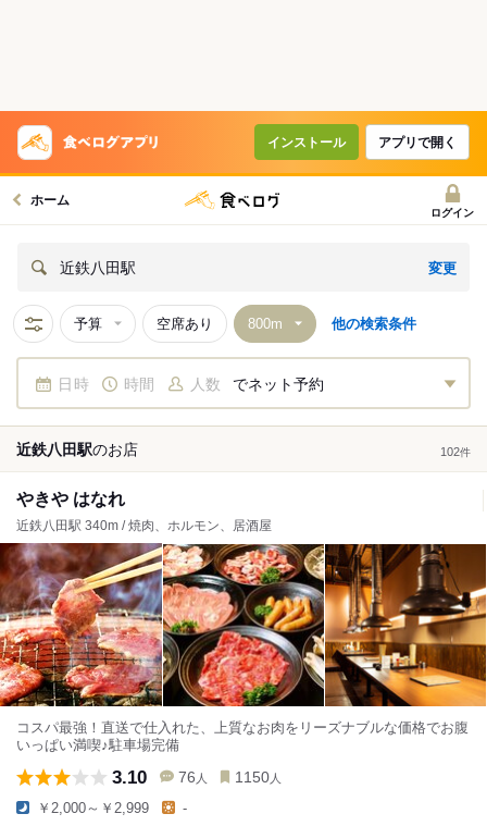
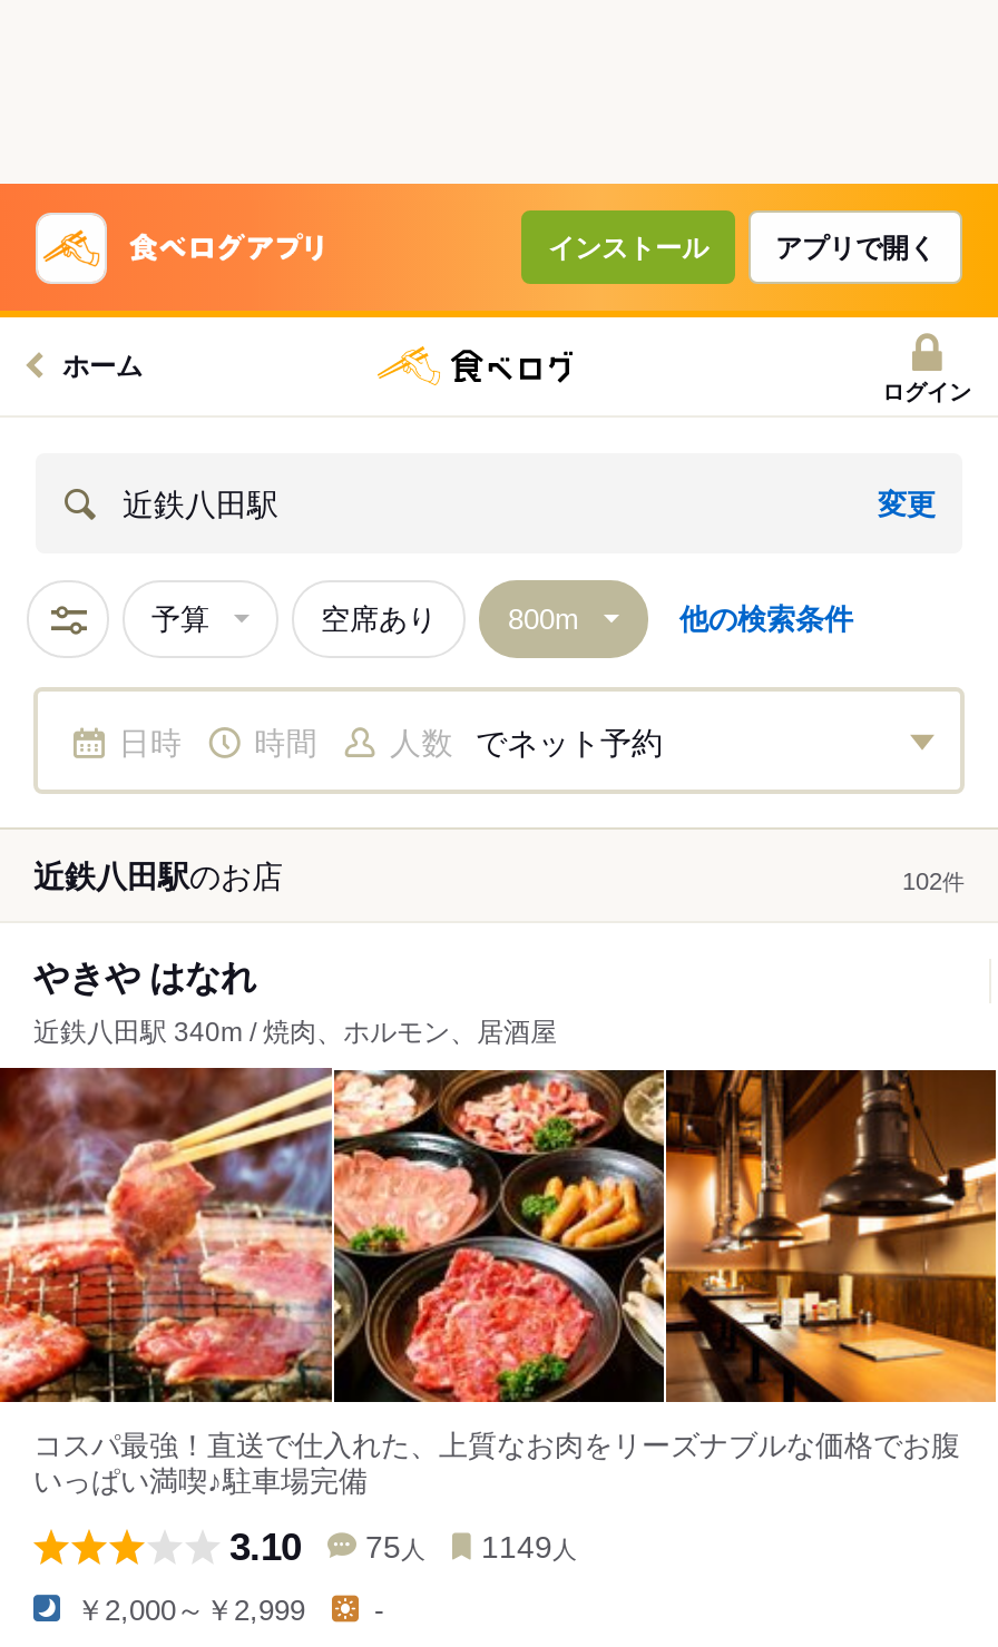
[178,769,208,786] 76人 -> [365,1530,425,1565] 75人
[235,769,282,786] 1150人 -> [481,1530,577,1565] 1149人

